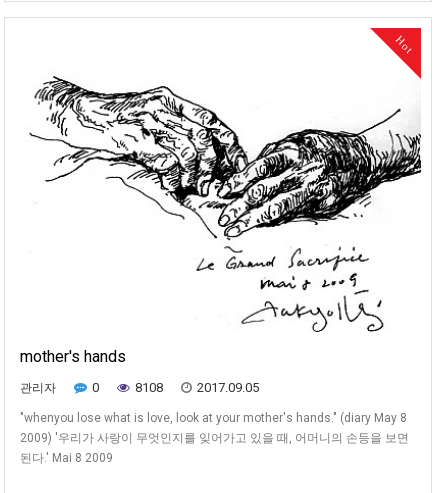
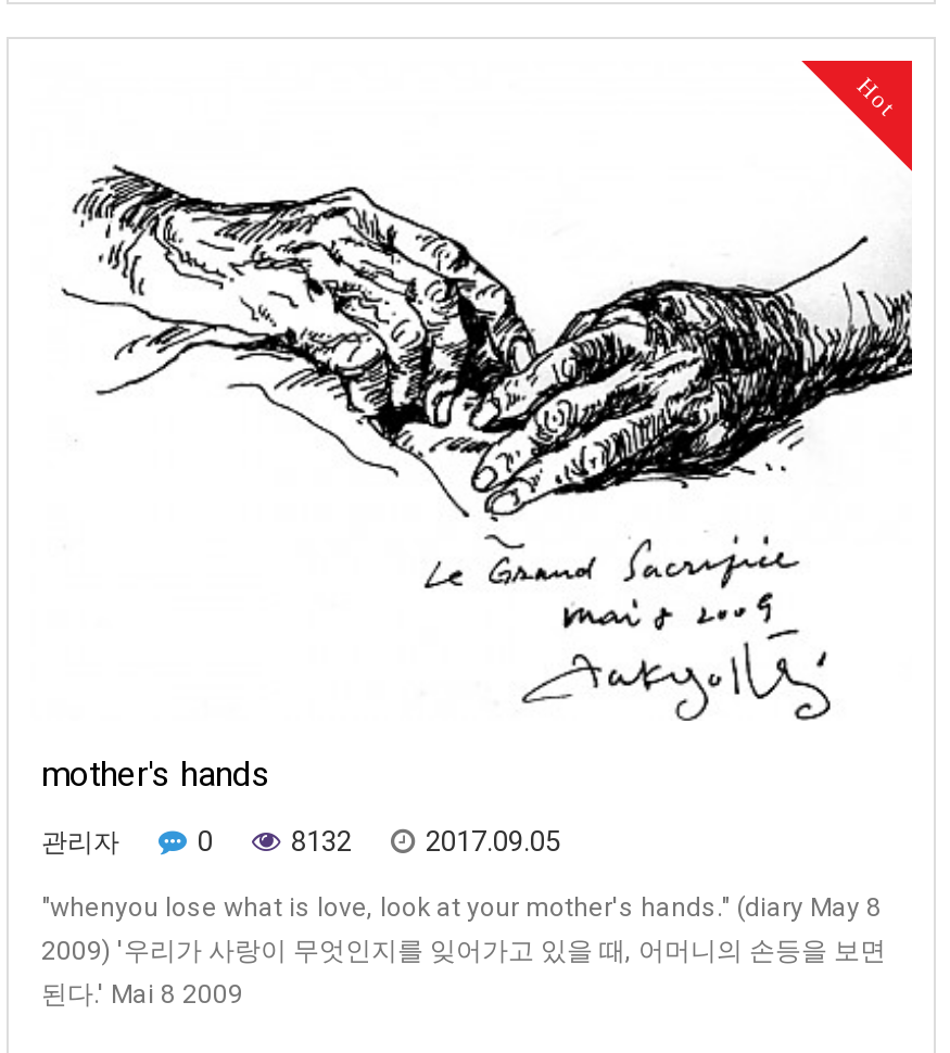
[89,380,259,395] 0 8108 2017.09.05 -> [191,825,560,858] 0 8132 2017.09.05

